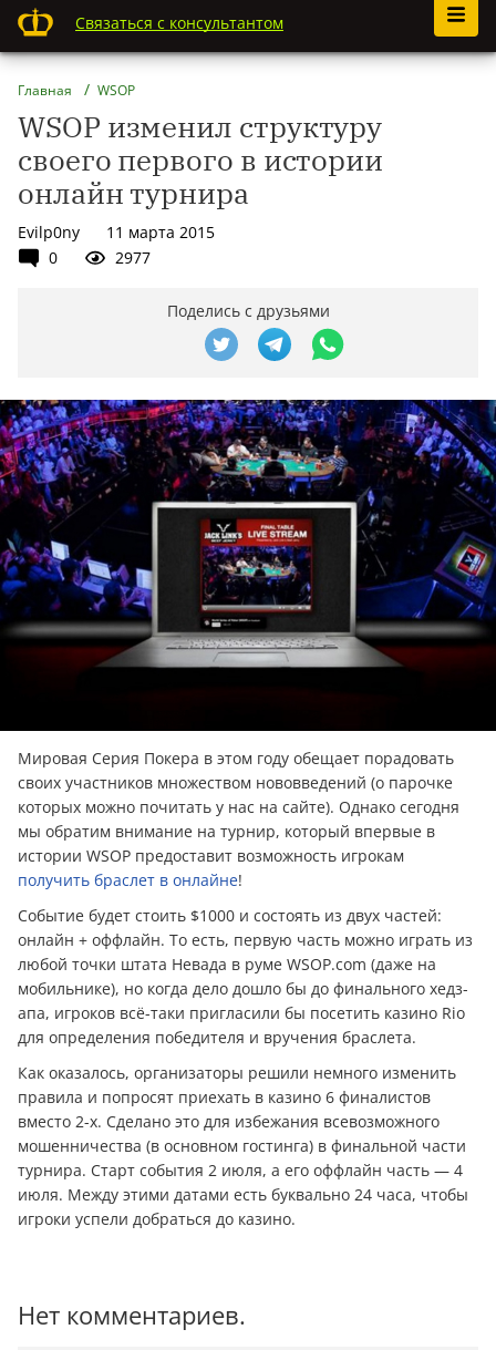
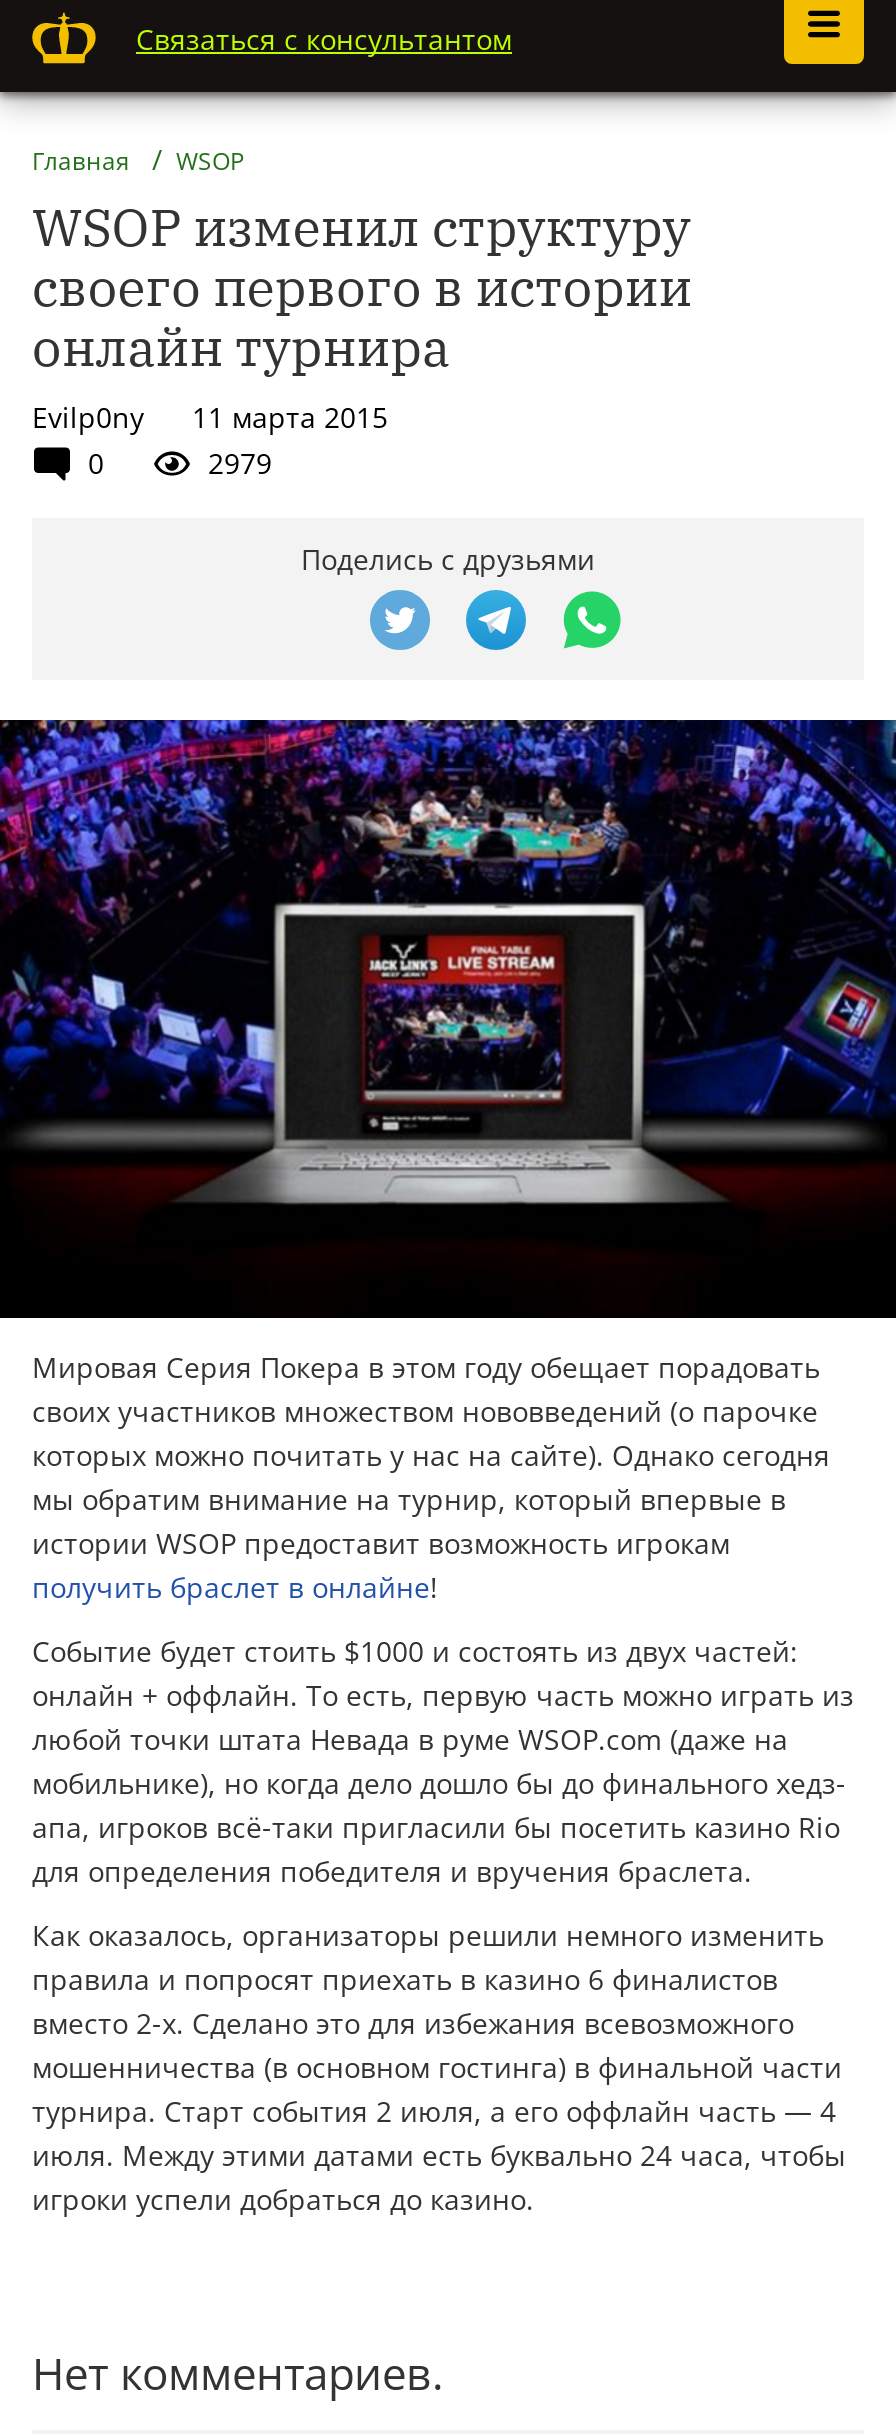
[111,247,151,268] 2977 -> [200,444,272,482] 2979

